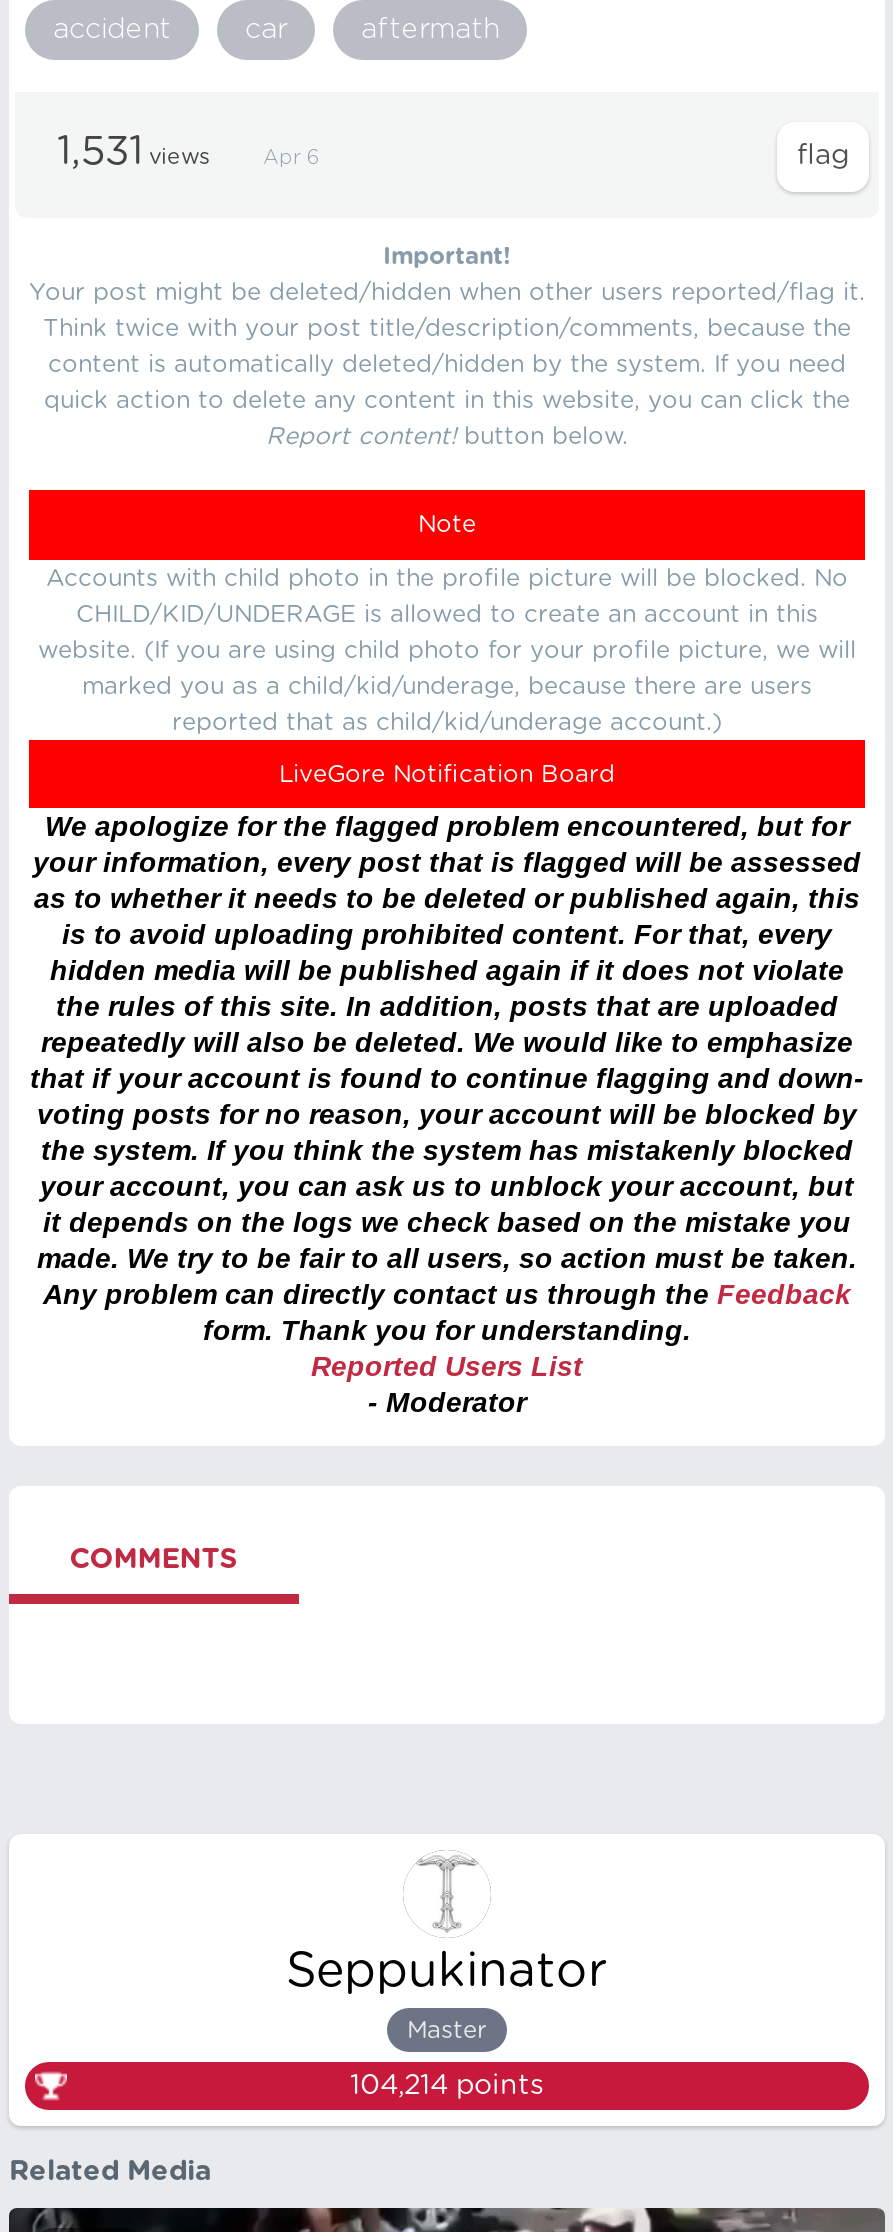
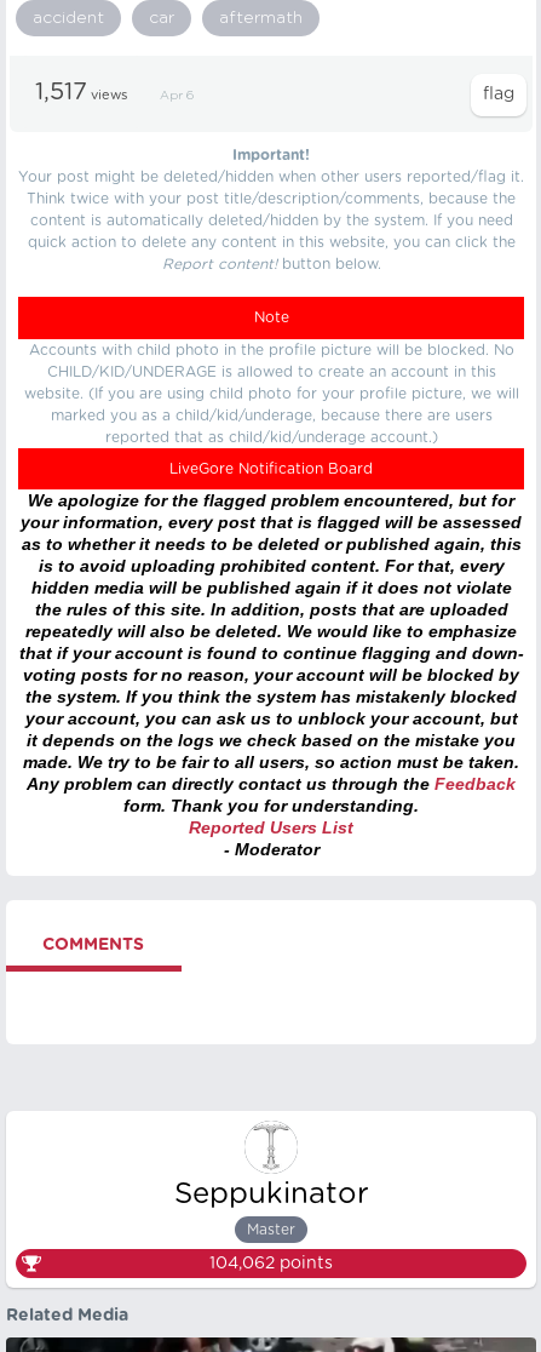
[57,132,209,172] 1,531 views -> [35,80,127,104] 1,517 views
[350,2073,544,2101] 104,214 points -> [209,1256,333,1273] 104,062 points

